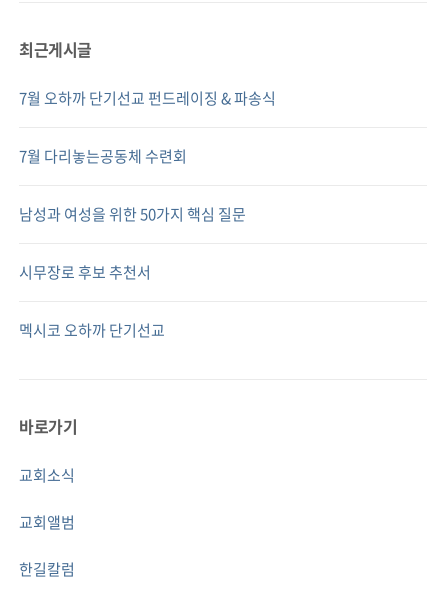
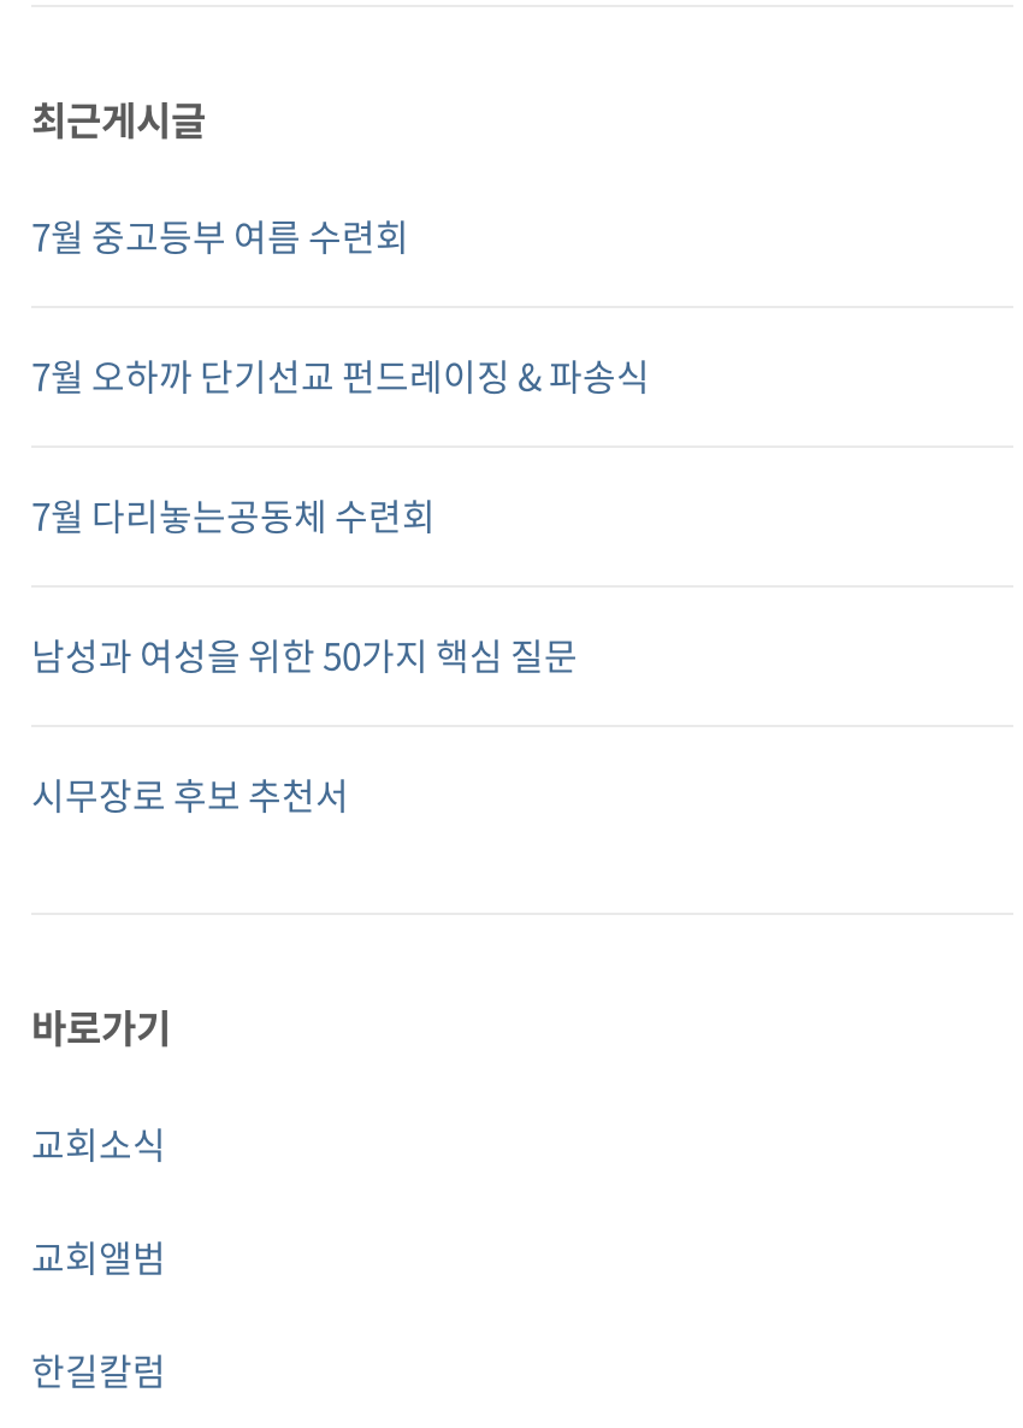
none -> [31,210,409,263] 7월 중고등부 여름 수련회
moved [19,87,276,283] -> [31,349,650,821]: 7월 오하까 단기선교 펀드레이징 & 파송식 | 7월 다리놓는공동체 수련회 | 남성과 여성을 위한 50가지 핵심 질문 | 시무장로 후보 추천서
[19,319,165,341] 멕시코 오하까 단기선교 -> none

